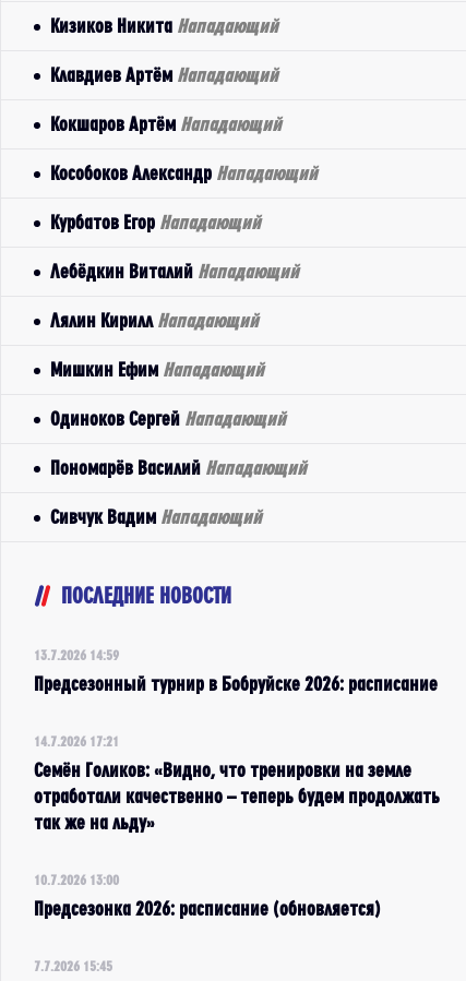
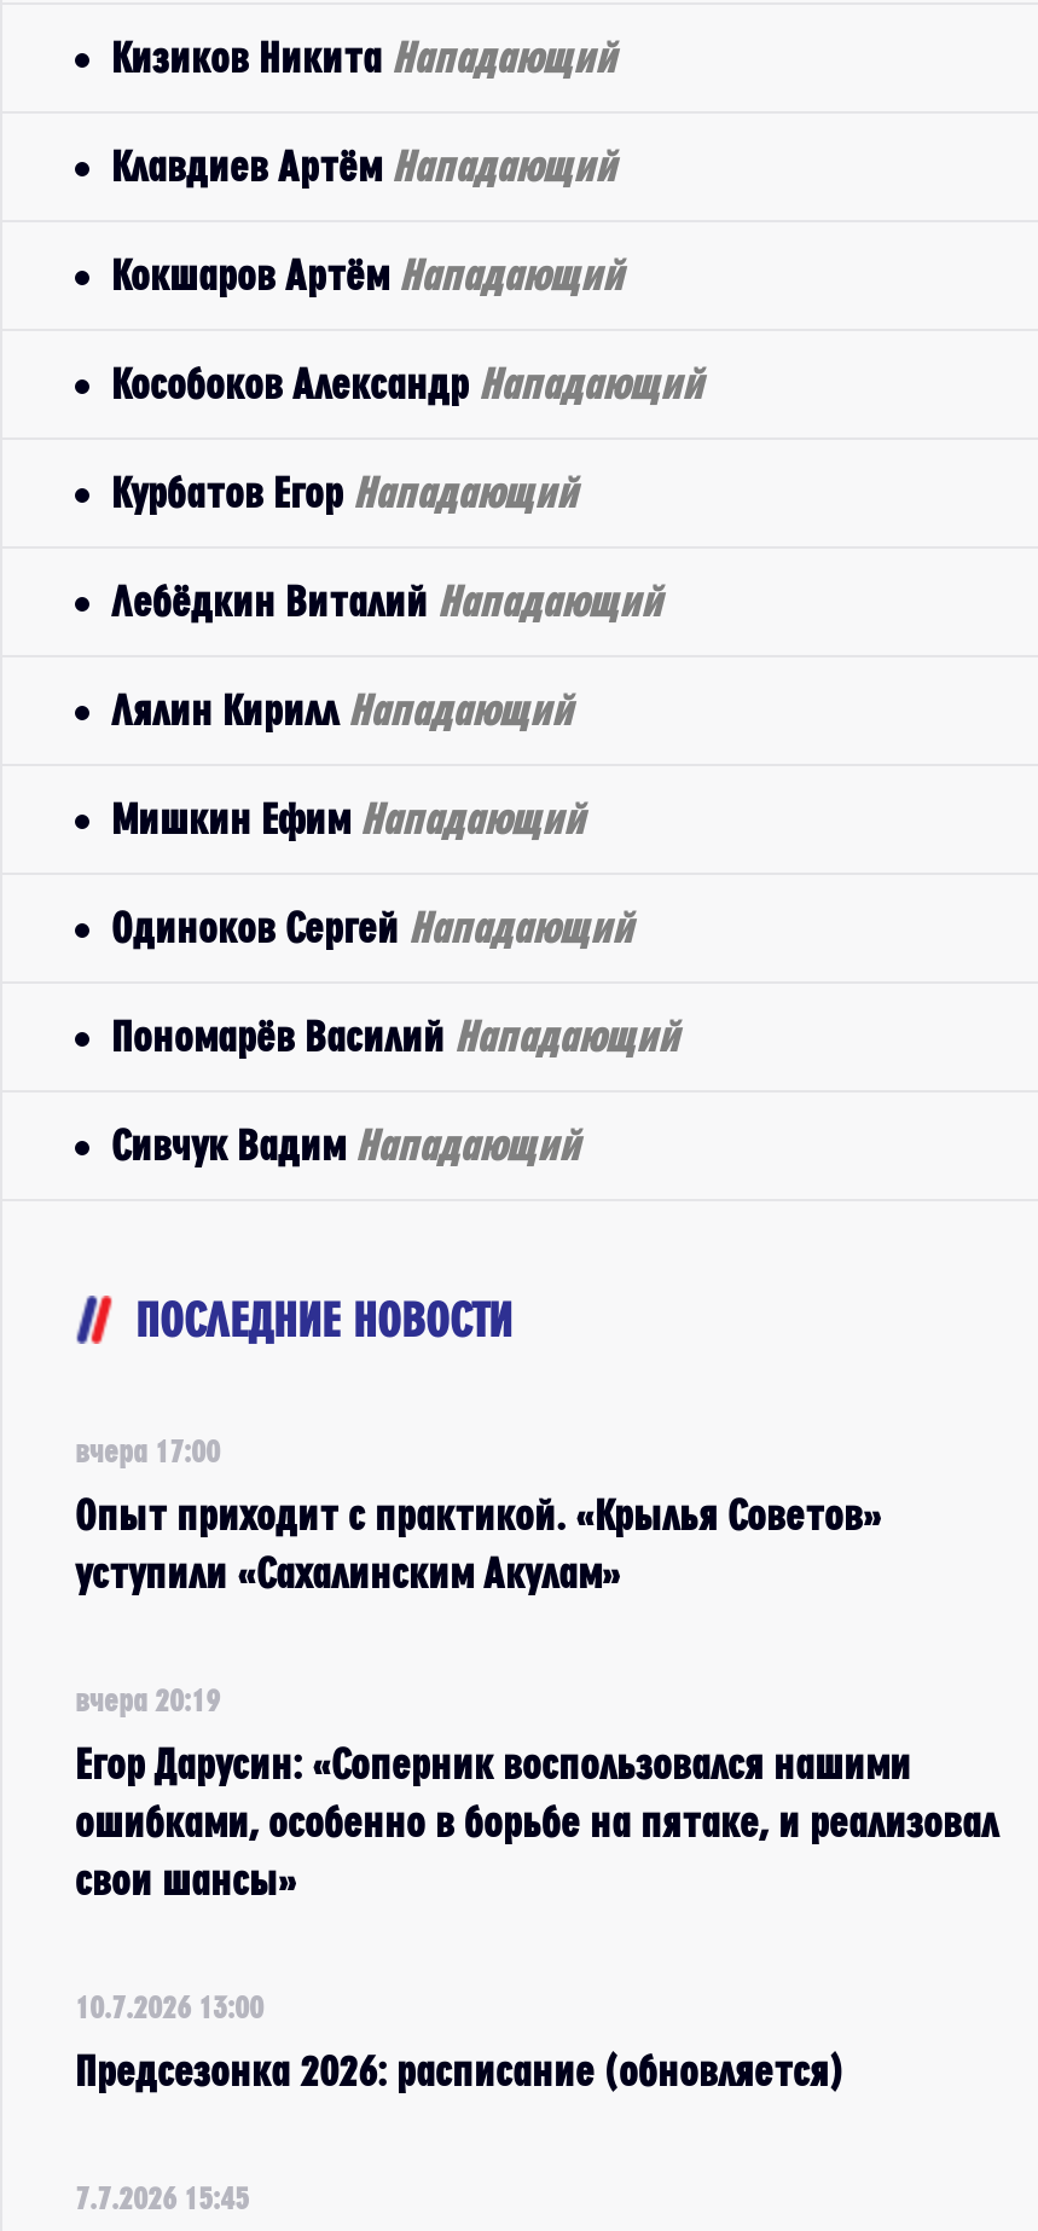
[34,647,119,662] 13.7.2026 14:59 -> [75,1433,220,1467] вчера 17:00
[34,673,438,694] Предсезонный турнир в Бобруйске 2026: расписание -> [75,1491,882,1595] Опыт приходит с практикой. «Крылья Советов» | уступили «Сахалинским Акулам»
[34,733,119,749] 14.7.2026 17:21 -> [75,1682,220,1716] вчера 20:19
[34,759,440,833] Семён Голиков: «Видно, что тренировки на земле | отработали качественно – теперь будем продолжать | так же на льду» -> [75,1740,998,1902] Егор Дарусин: «Соперник воспользовался нашими | ошибками, особенно в борьбе на пятаке, и реализовал | свои шансы»

